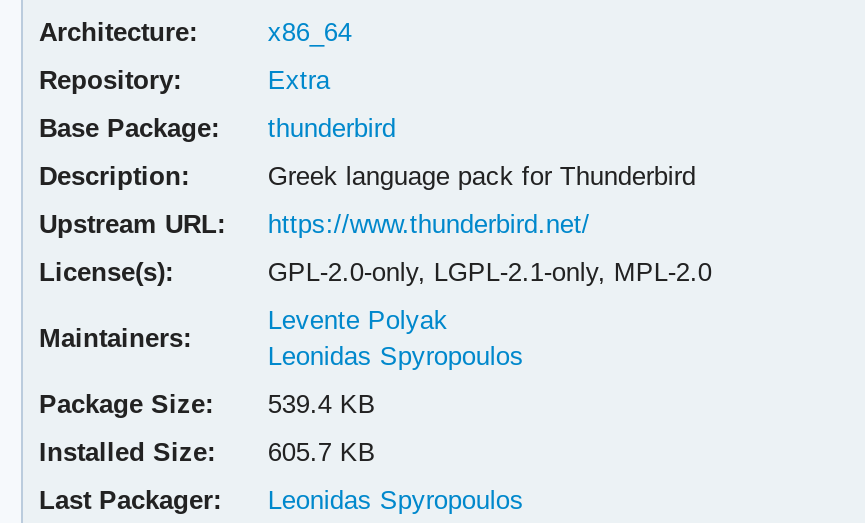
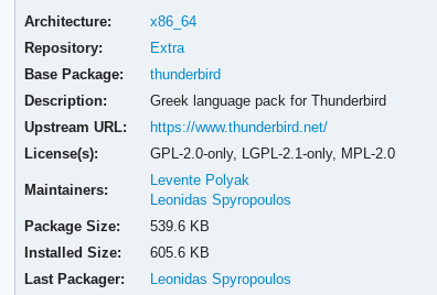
[39,388,376,418] Package Size: 539.4 KB -> [24,218,210,234] Package Size: 539.6 KB
[39,436,376,466] Installed Size: 605.7 KB -> [24,244,210,261] Installed Size: 605.6 KB

